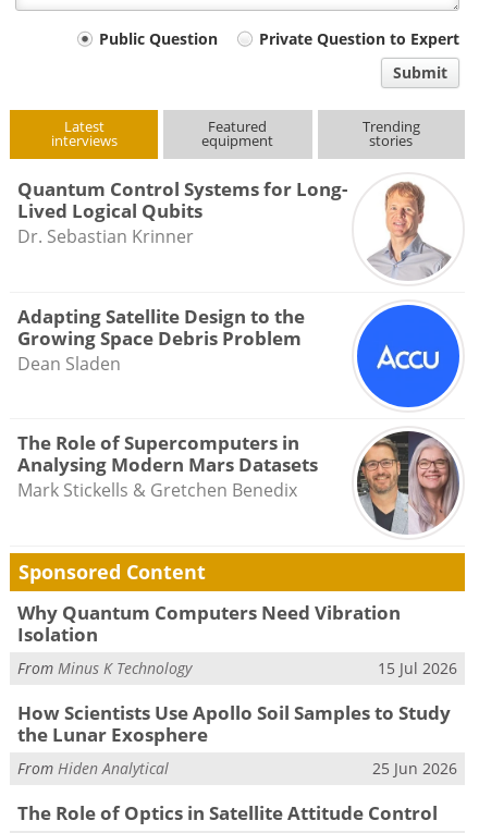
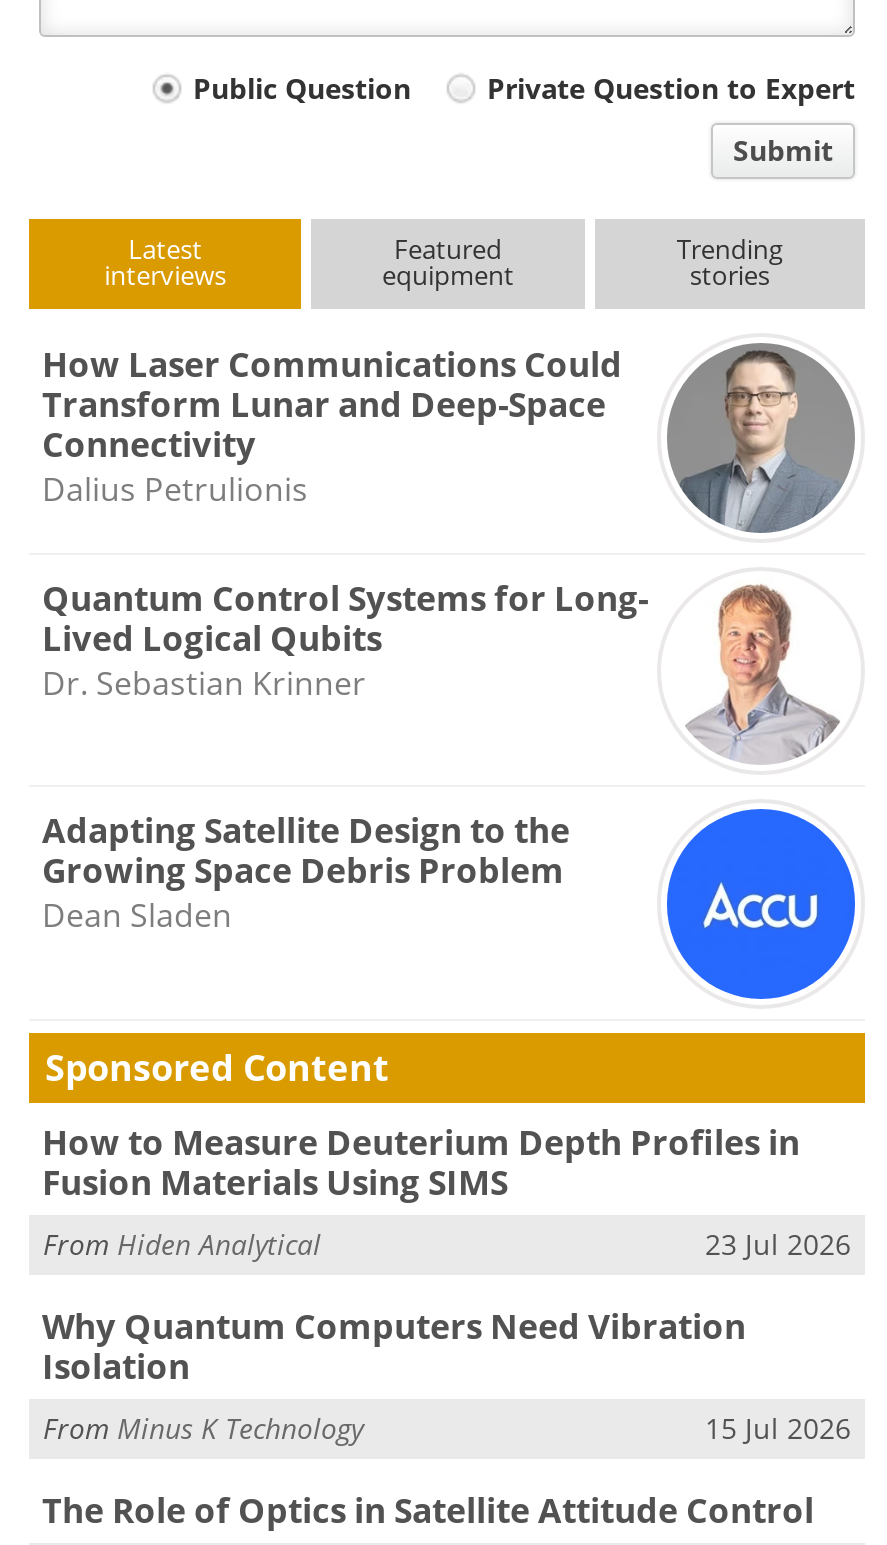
none -> [42,342,857,533] [image] | How Laser Communications Could | Transform Lunar and Deep-Space | Connectivity | Dalius Petrulionis
moved [17,176,455,374] -> [42,573,847,938]: [image] | Quantum Control Systems for Long- | Lived Logical Qubits | Dr. Sebastian Krinner | Adapting Satellite Design to the | Growing Space Debris Problem | Dean Sladen
[17,430,459,524] [image] | The Role of Supercomputers in | Analysing Modern Mars Datasets | Mark Stickells & Gretchen Benedix -> none
none -> [42,1119,851,1264] How to Measure Deuterium Depth Profiles in | Fusion Materials Using SIMS | 23 Jul 2026
moved [17,600,457,679] -> [42,1303,851,1448]: Why Quantum Computers Need Vibration | Isolation | From Minus K Technology | 15 Jul 2026
[17,700,457,779] How Scientists Use Apollo Soil Samples to Study | the Lunar Exosphere | 25 Jun 2026 -> none
moved [17,758,169,779] -> [43,1226,321,1264]: From Hiden Analytical

